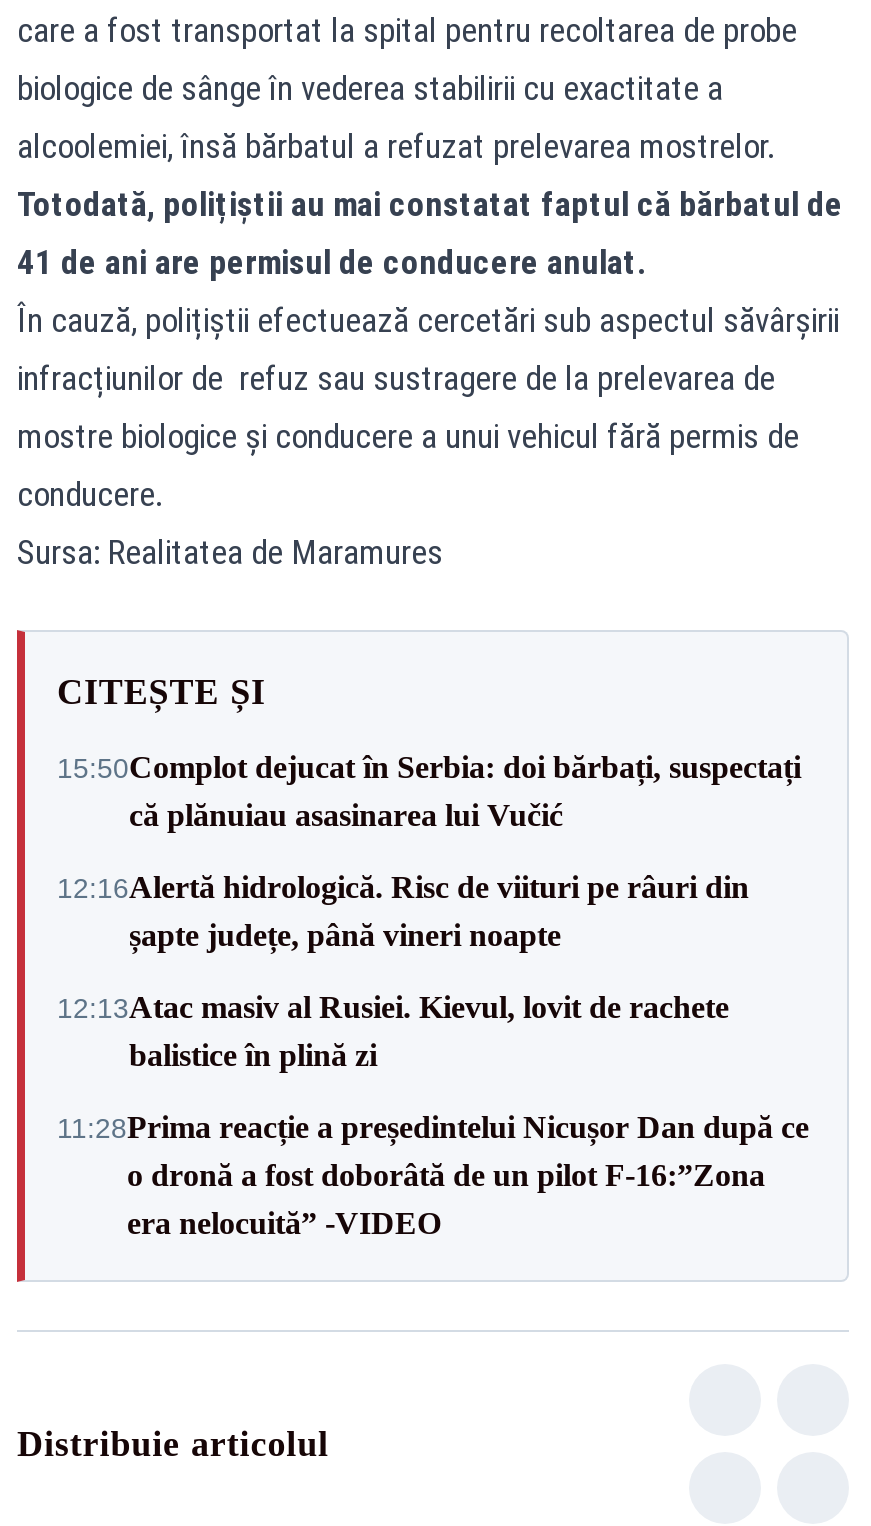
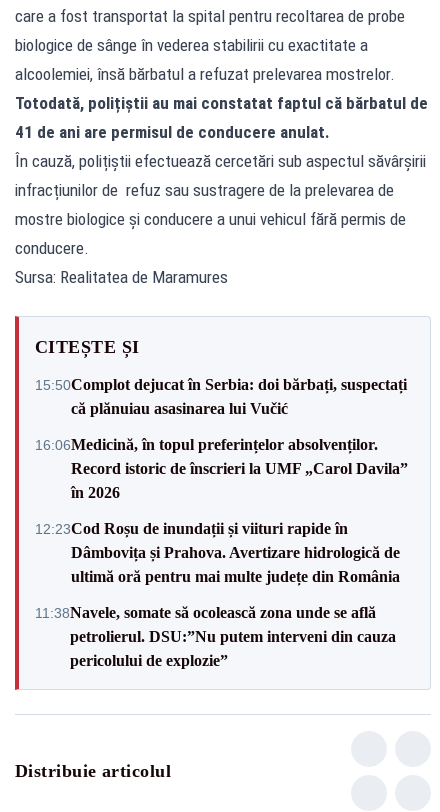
[57,870,749,952] 12:16Alertă hidrologică. Risc de viituri pe râuri din | șapte județe, până vineri noapte -> [35,435,408,500] 16:06Medicină, în topul preferințelor absolvenților. | Record istoric de înscrieri la UMF „Carol Davila” | în 2026
[57,990,729,1072] 12:13Atac masiv al Rusiei. Kievul, lovit de rachete | balistice în plină zi -> [35,519,400,584] 12:23Cod Roșu de inundații și viituri rapide în | Dâmbovița și Prahova. Avertizare hidrologică de | ultimă oră pentru mai multe județe din România
[57,1110,809,1240] 11:28Prima reacție a președintelui Nicușor Dan după ce | o dronă a fost doborâtă de un pilot F-16:”Zona | era nelocuită” -VIDEO -> [35,603,396,668] 11:38Navele, somate să ocolească zona unde se află | petrolierul. DSU:”Nu putem interveni din cauza | pericolului de explozie”

